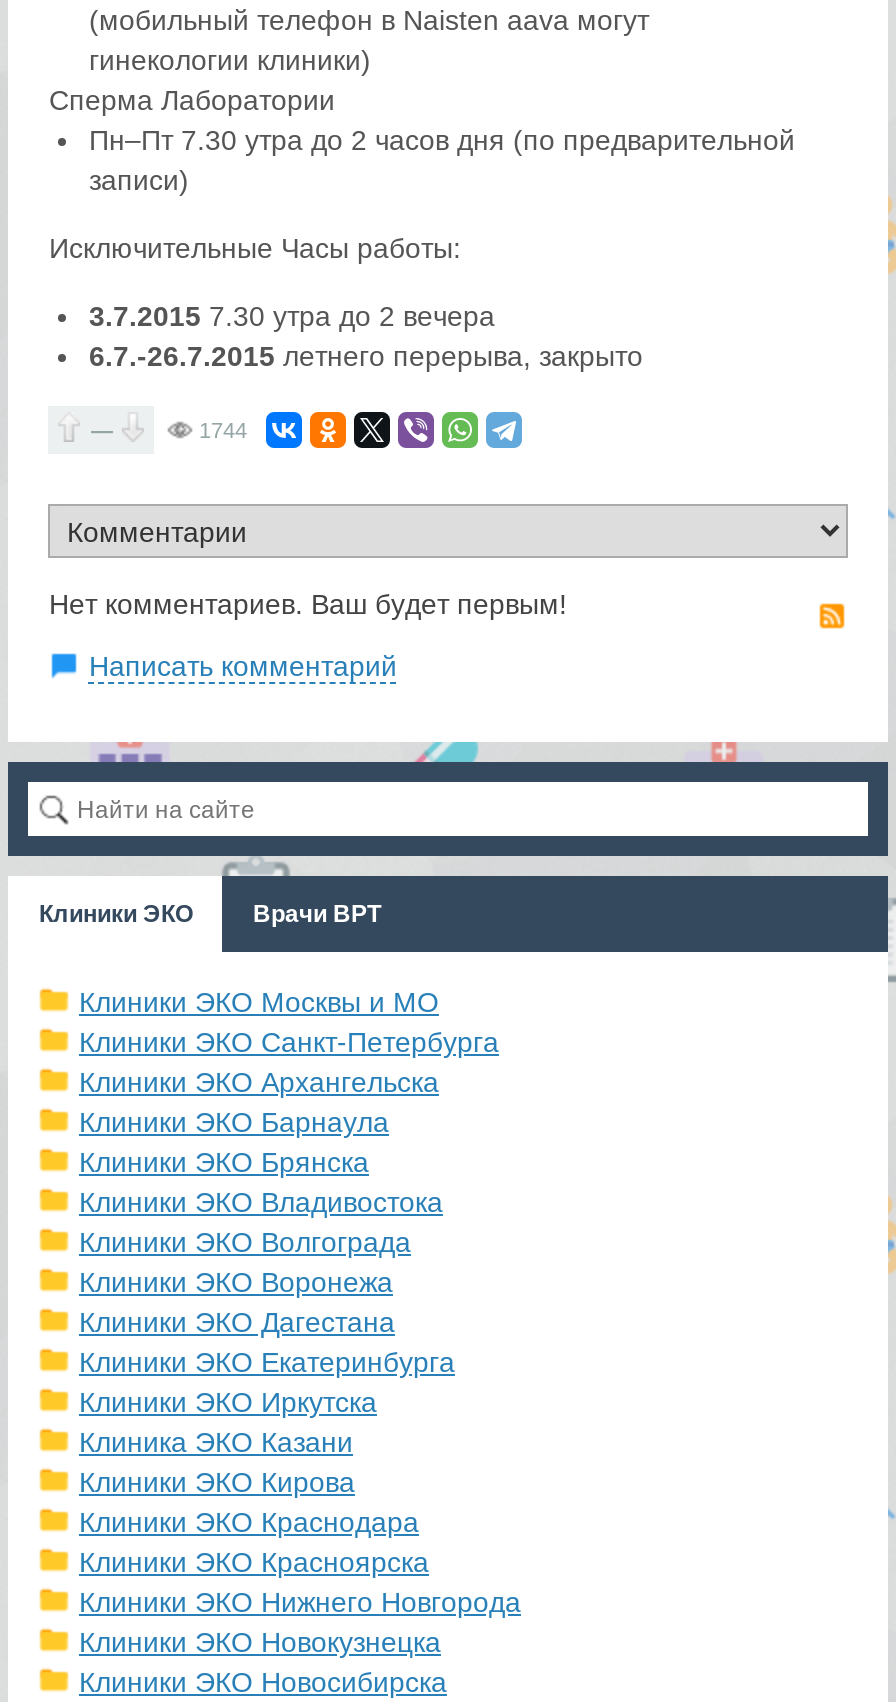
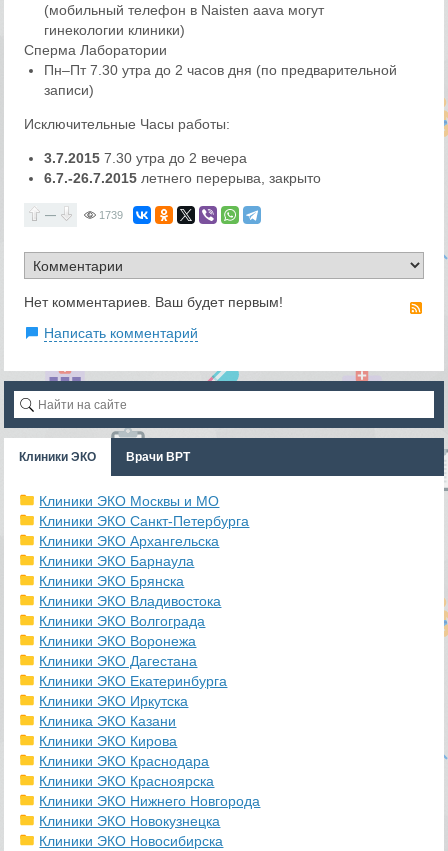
[199,419,247,443] 1744 -> [99,209,123,221] 1739

